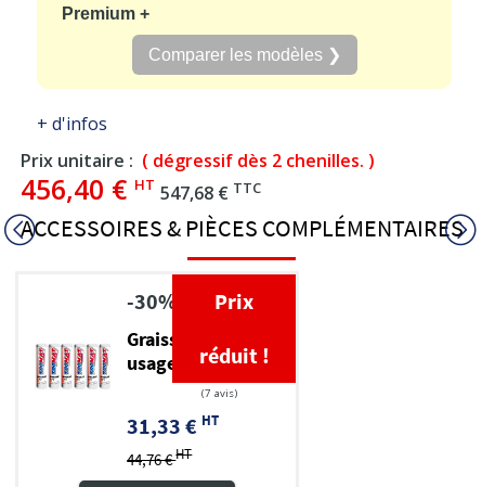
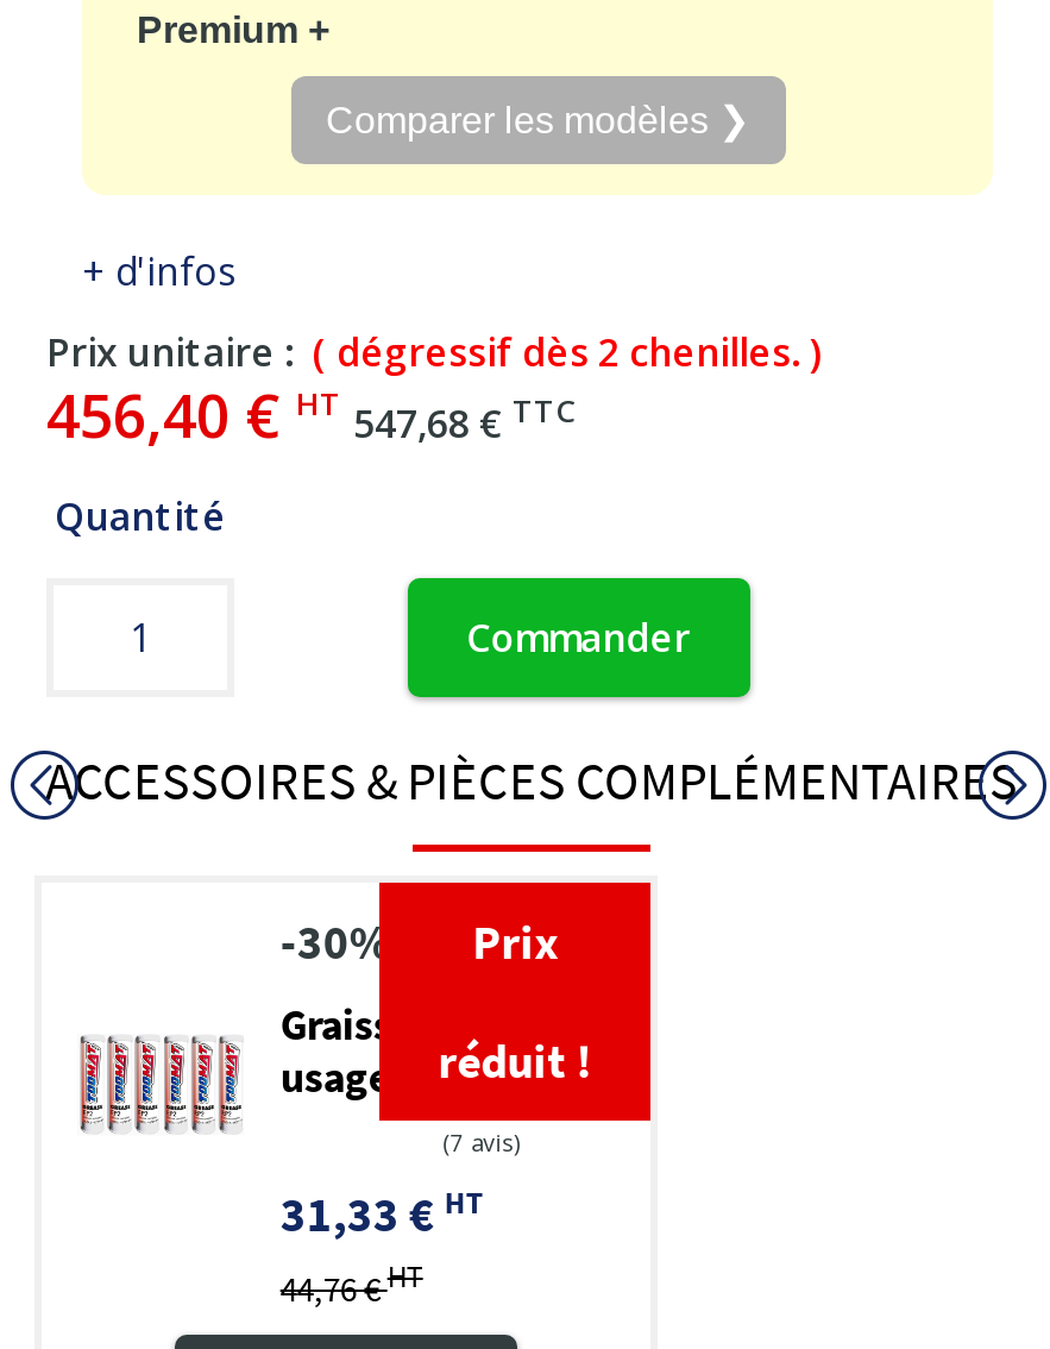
none -> [55,490,690,664] Quantité | Commander

